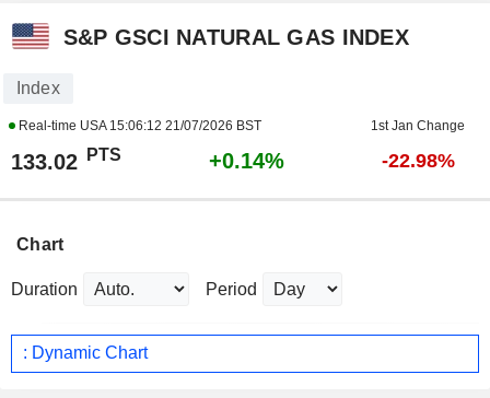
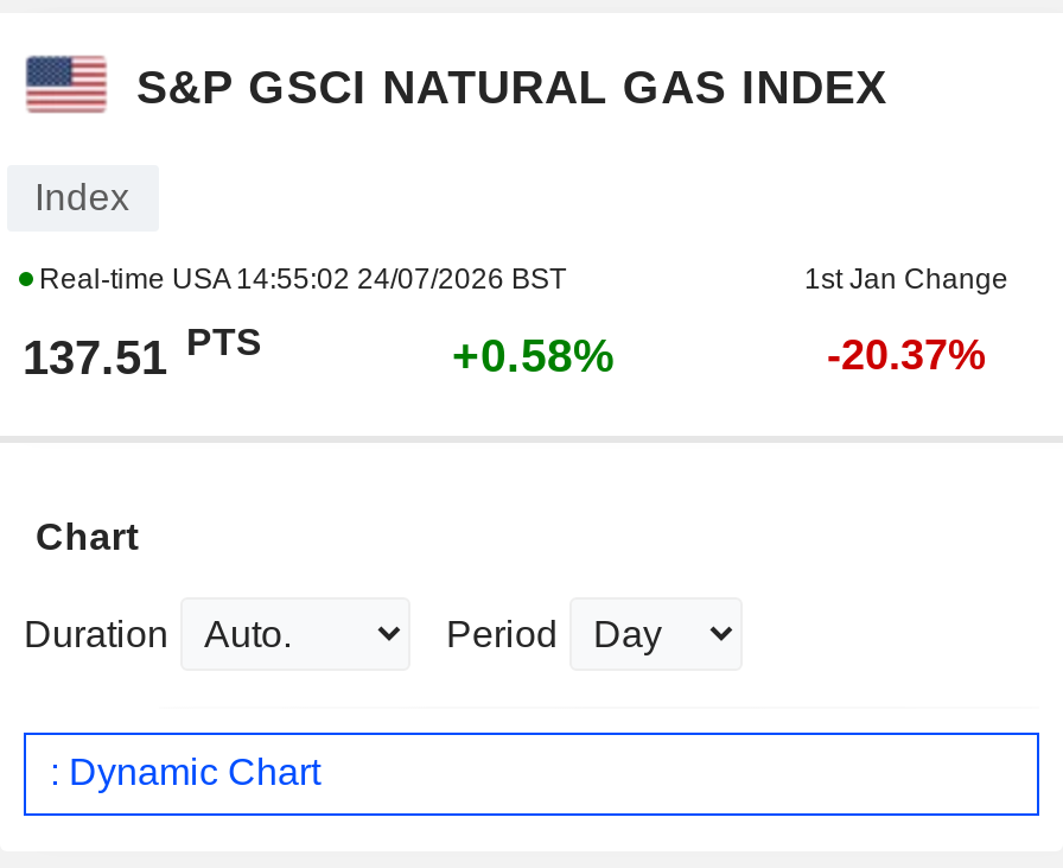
[15,118,261,133] Real-time USA 15:06:12 21/07/2026 BST -> [32,261,566,295] Real-time USA 14:55:02 24/07/2026 BST
[10,146,121,173] 133.02 PTS -> [23,322,262,383] 137.51 PTS
[208,148,284,172] +0.14% -> [452,328,616,380] +0.58%
[381,149,454,171] -22.98% -> [827,330,986,378] -20.37%

